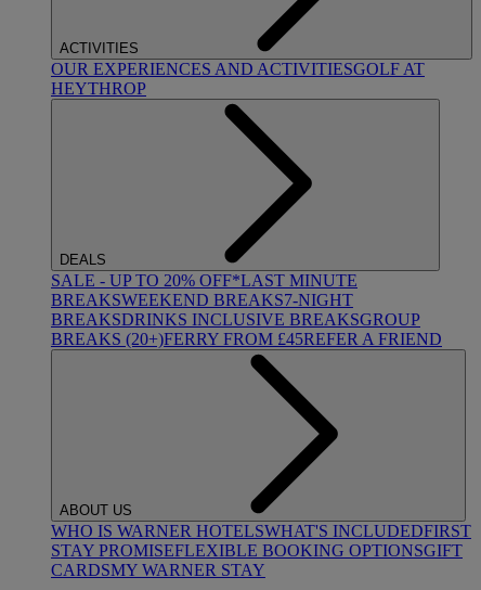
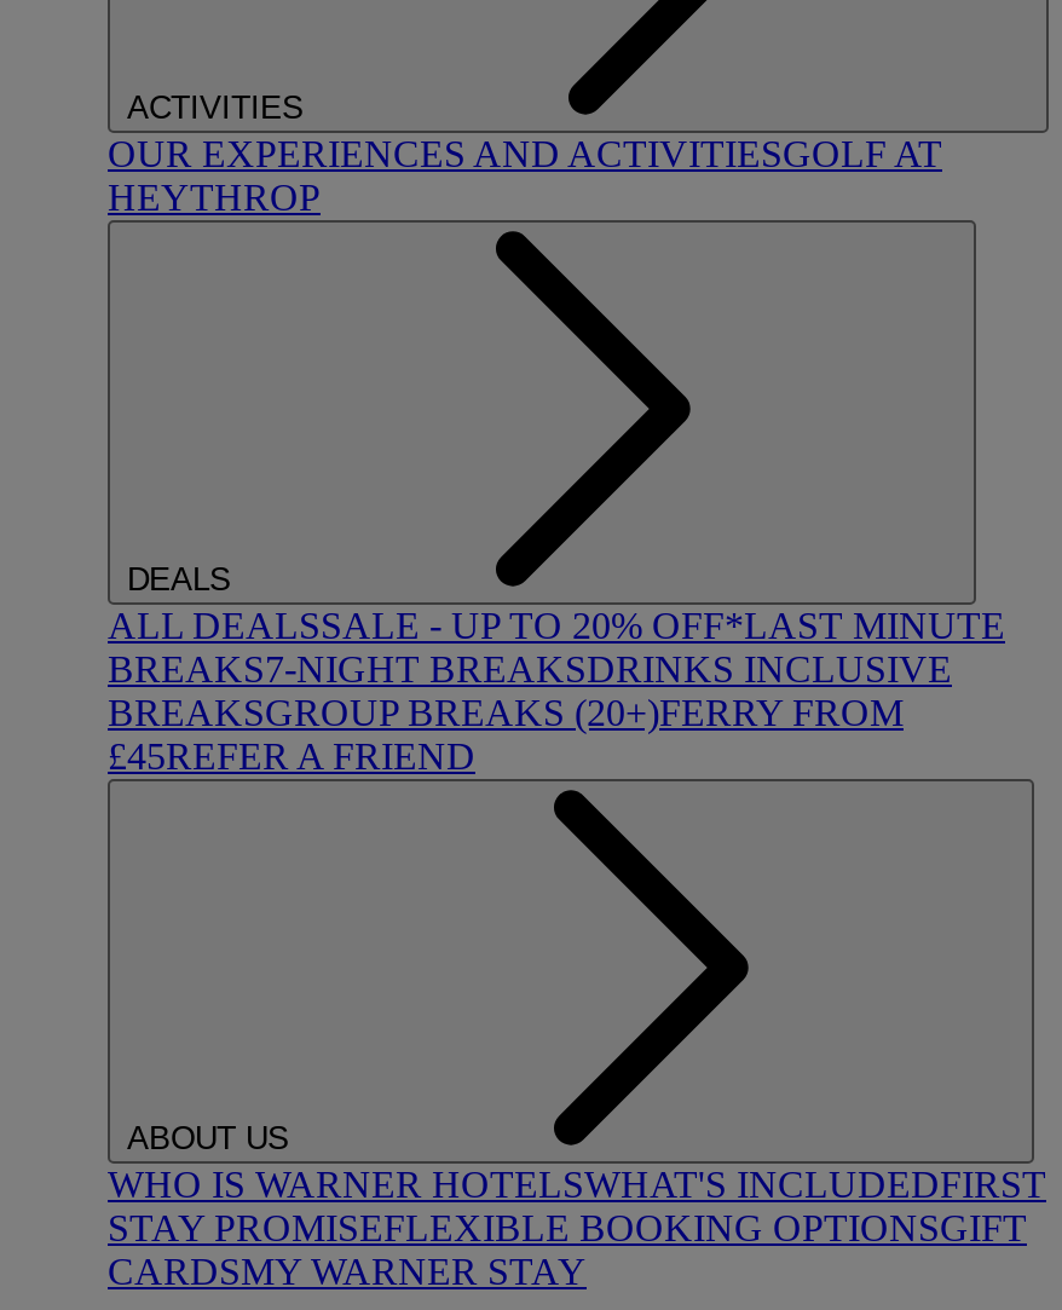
[51,271,442,348] SALE - UP TO 20% OFF*LAST MINUTE | BREAKSWEEKEND BREAKS7-NIGHT | BREAKSDRINKS INCLUSIVE BREAKSGROUP | BREAKS (20+)FERRY FROM £45REFER A FRIEND -> [108,605,1005,777] ALL DEALSSALE - UP TO 20% OFF*LAST MINUTE | BREAKS7-NIGHT BREAKSDRINKS INCLUSIVE | BREAKSGROUP BREAKS (20+)FERRY FROM | £45REFER A FRIEND

